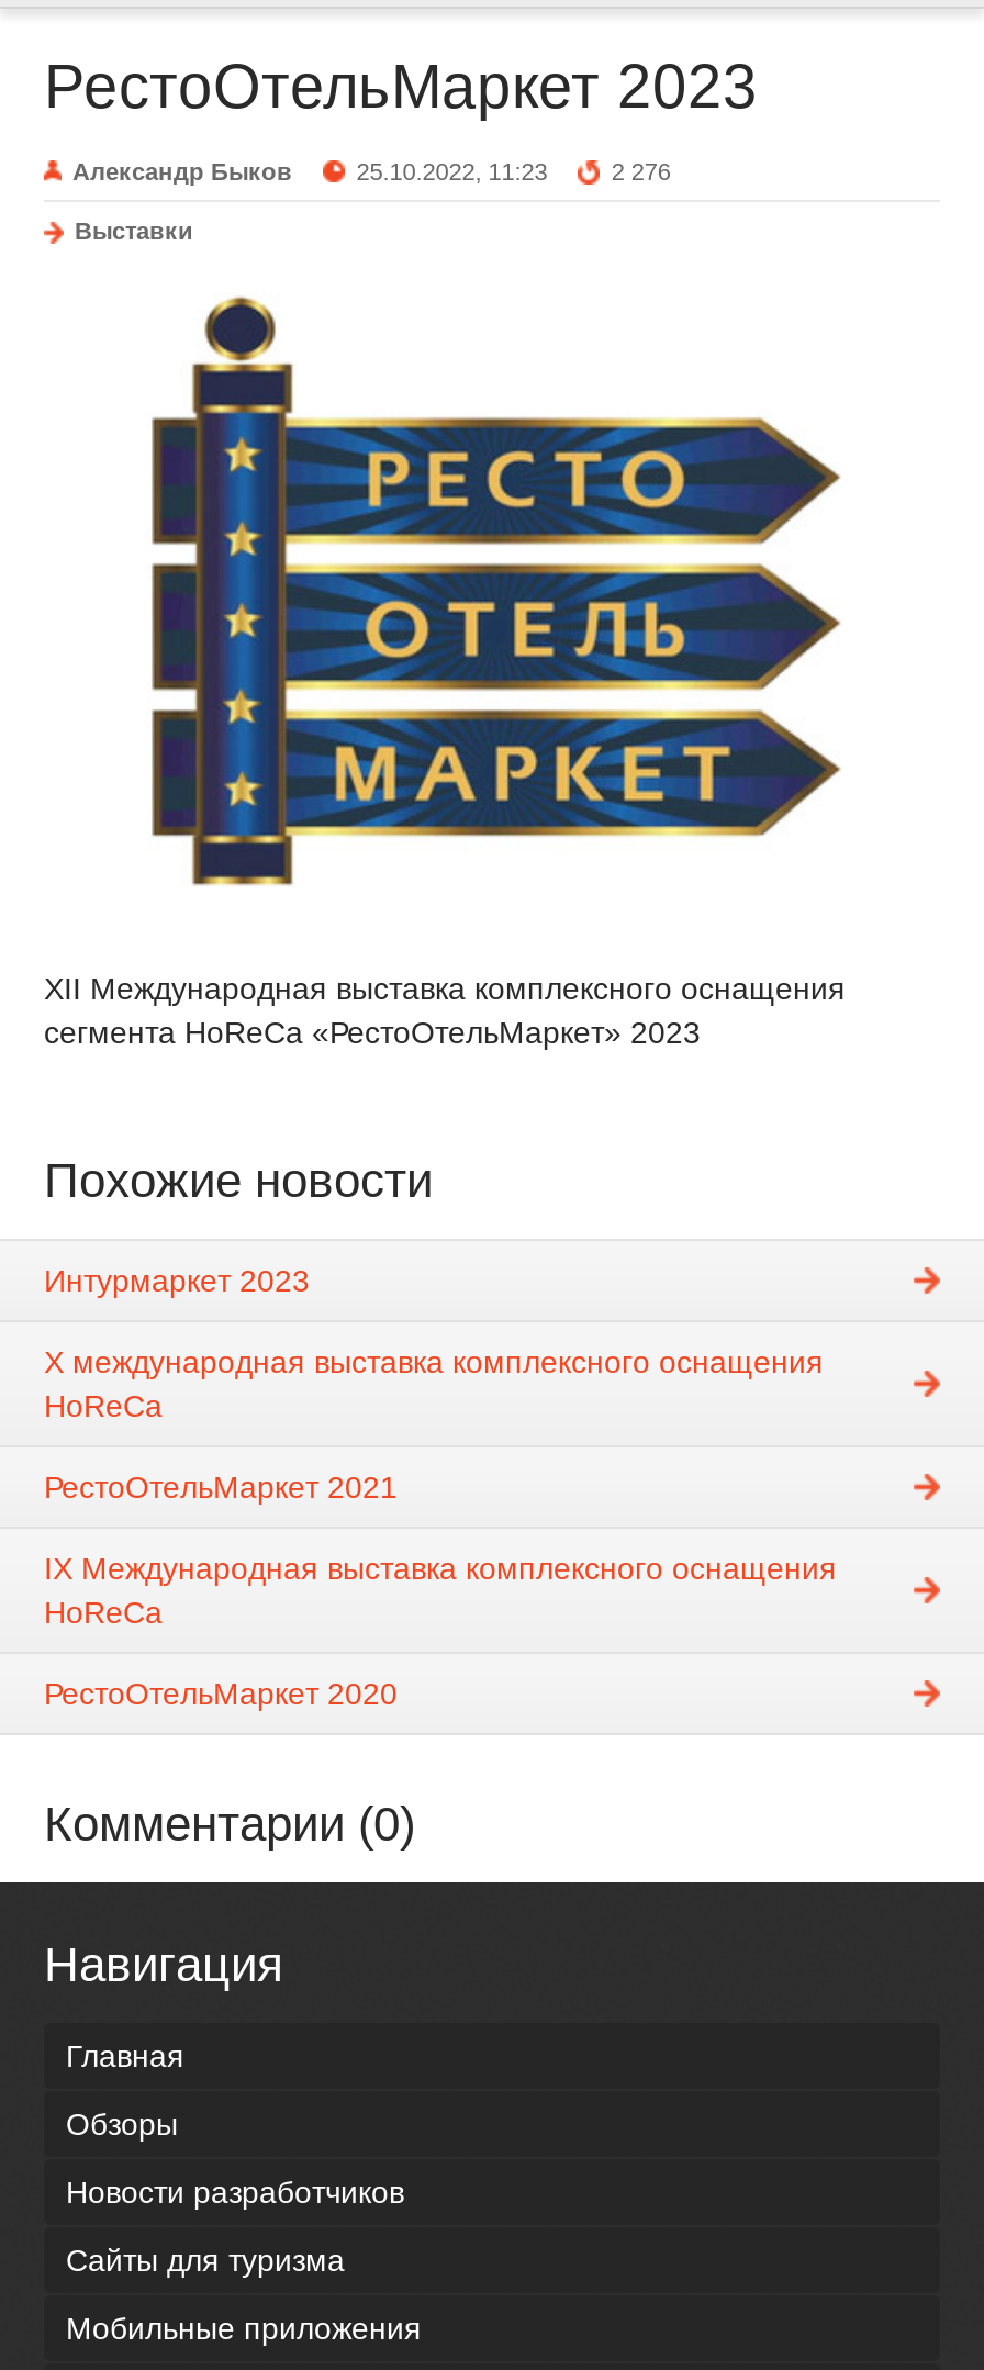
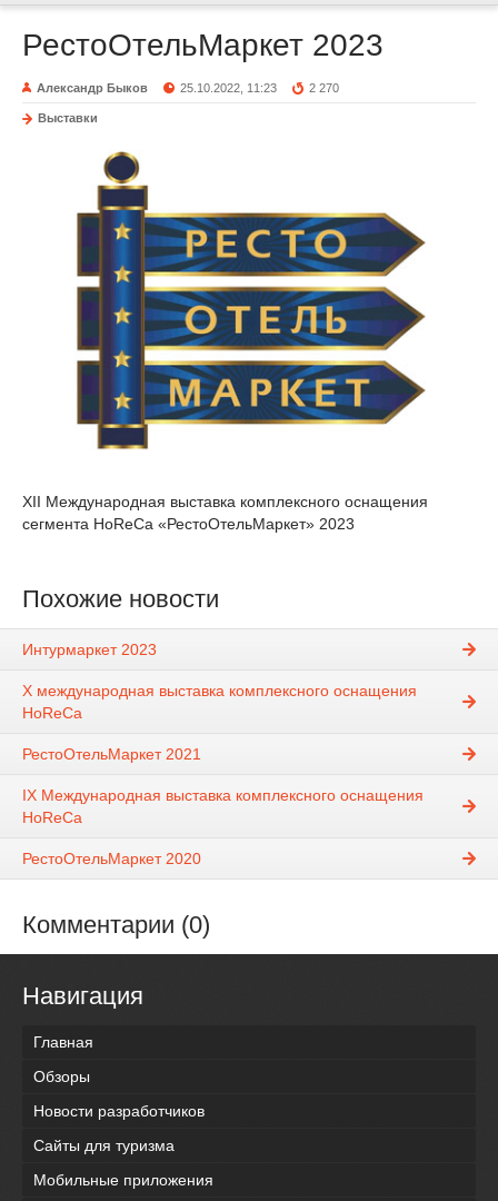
[611,158,671,185] 2 276 -> [309,81,339,95] 2 270

